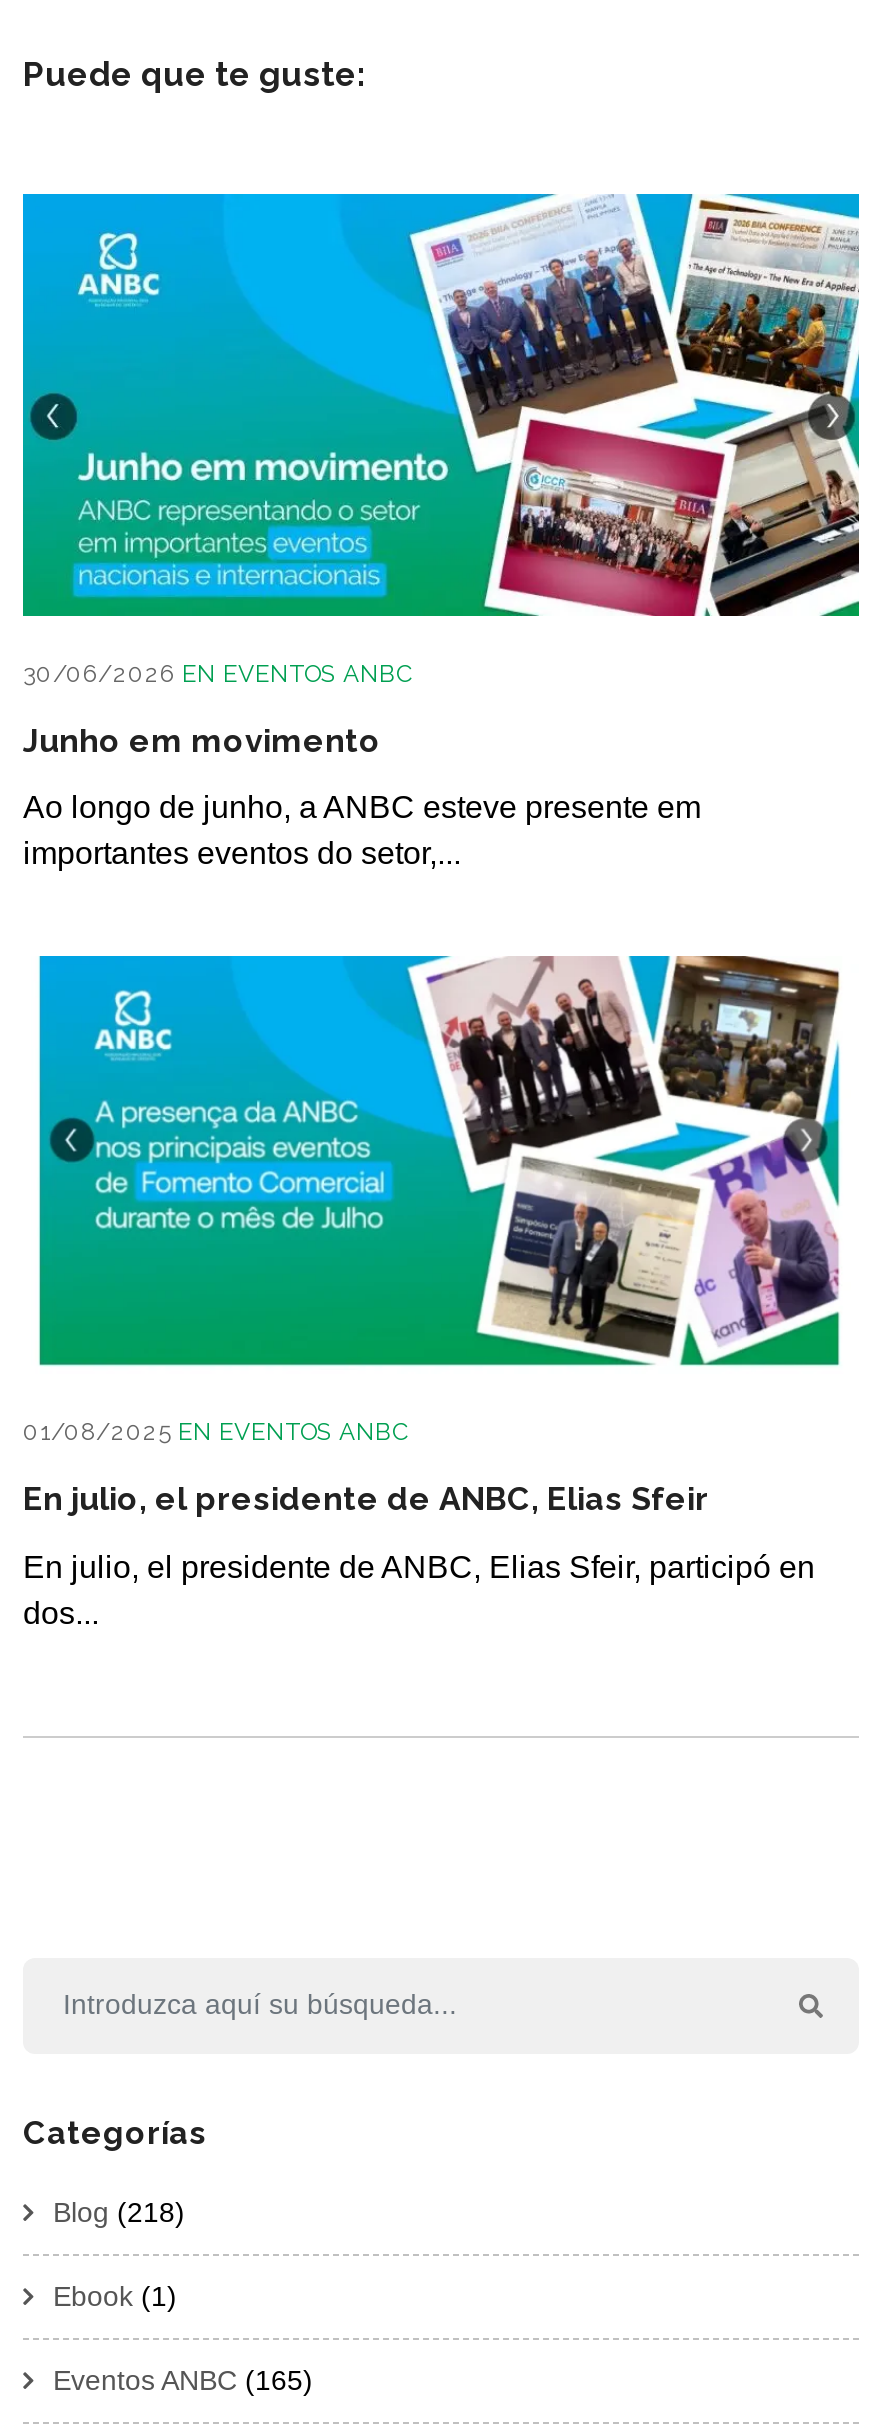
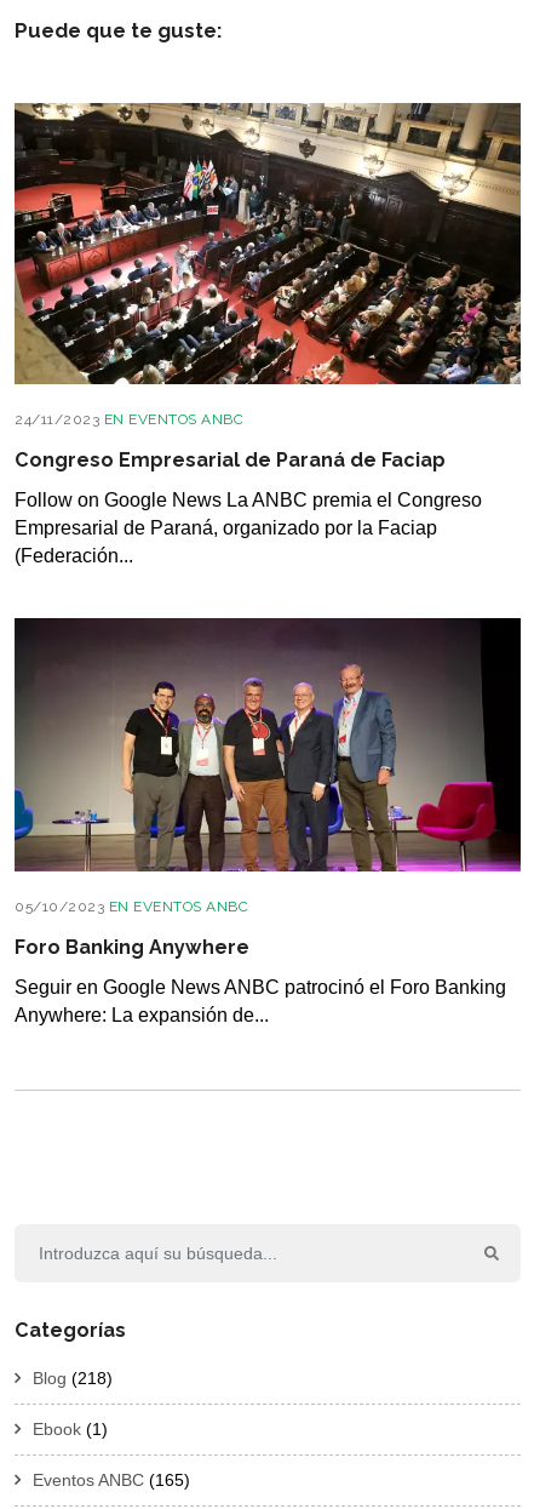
[21,192,861,688] [image] | 30/06/2026 EN EVENTOS ANBC -> [13,102,522,427] [image] | 24/11/2023 EN EVENTOS ANBC
[23,722,381,760] Junho em movimento -> [15,448,446,471] Congreso Empresarial de Paraná de Faciap
[23,791,701,871] Ao longo de junho, a ANBC esteve presente em | importantes eventos do setor,... -> [15,490,482,566] Follow on Google News La ANBC premia el Congreso | Empresarial de Paraná, organizado por la Faciap | (Federación...
[23,954,859,1447] [image] | 01/08/2025 EN EVENTOS ANBC -> [13,617,522,915] [image] | 05/10/2023 EN EVENTOS ANBC
[23,1481,709,1519] En julio, el presidente de ANBC, Elias Sfeir -> [15,936,249,959] Foro Banking Anywhere
[23,1549,815,1629] En julio, el presidente de ANBC, Elias Sfeir, participó en | dos... -> [15,977,506,1026] Seguir en Google News ANBC patrocinó el Foro Banking | Anywhere: La expansión de...

